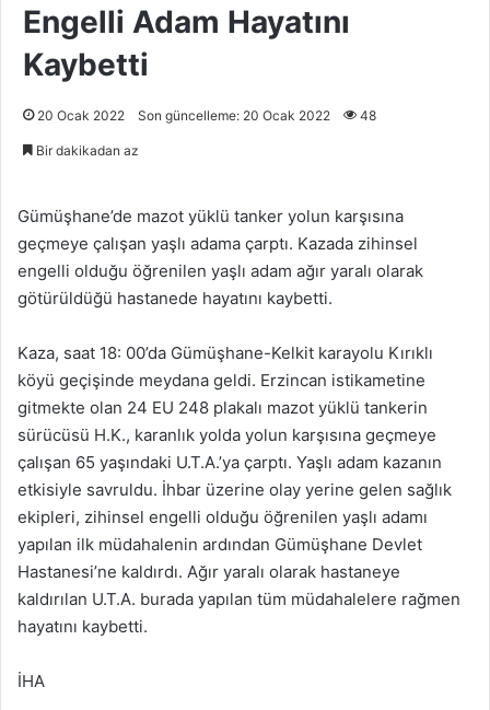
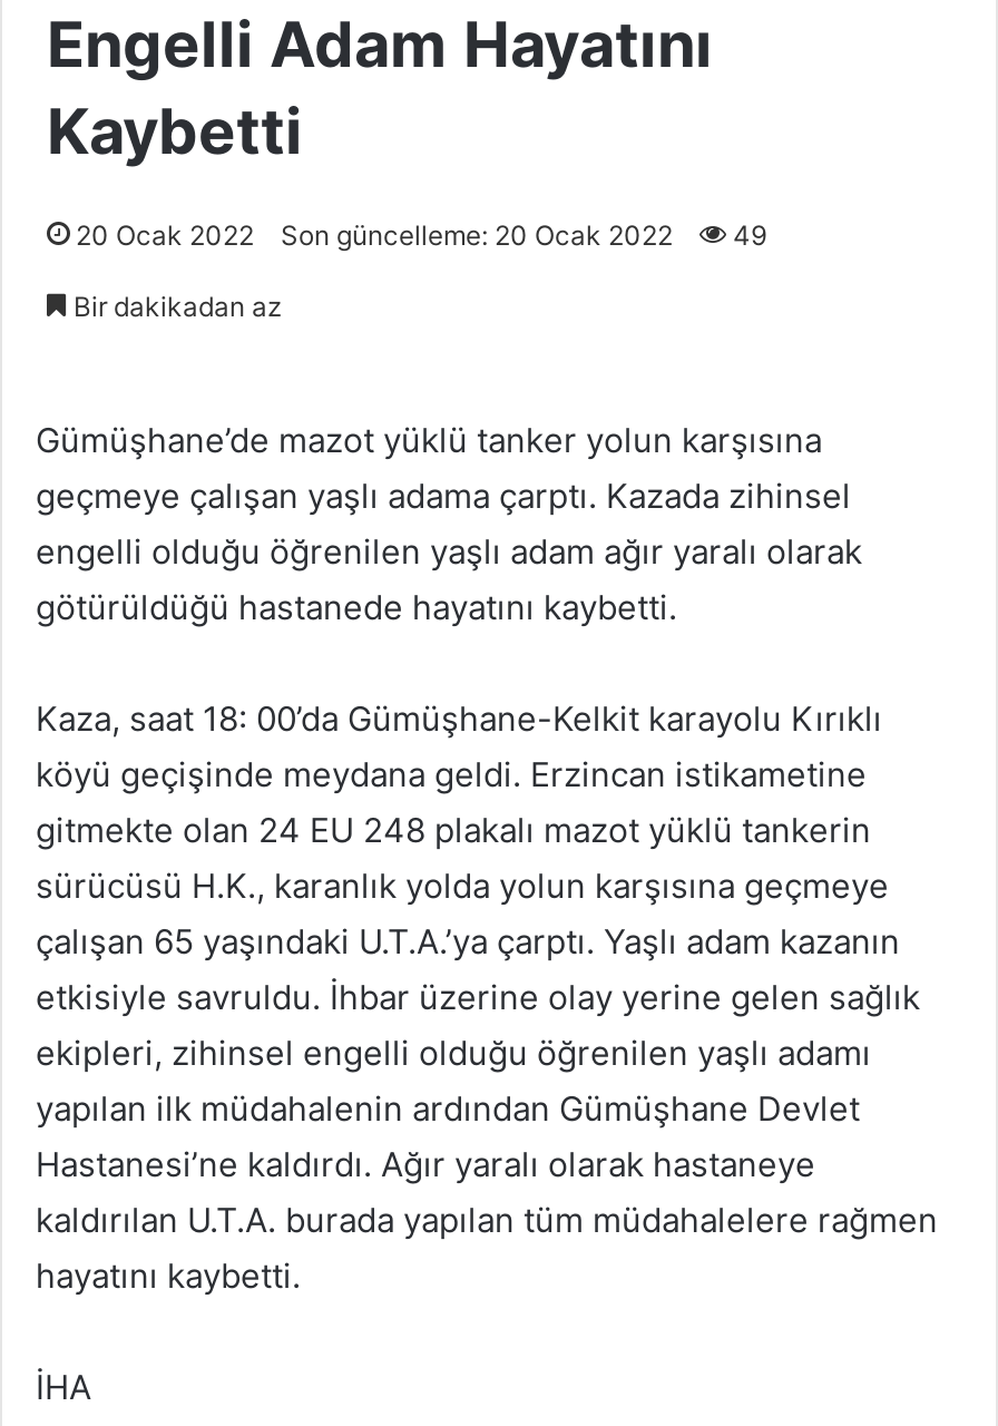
[37,108,376,124] 20 Ocak 2022 Son güncelleme: 20 Ocak 2022 48 -> [76,219,766,253] 20 Ocak 2022 Son güncelleme: 20 Ocak 2022 49

